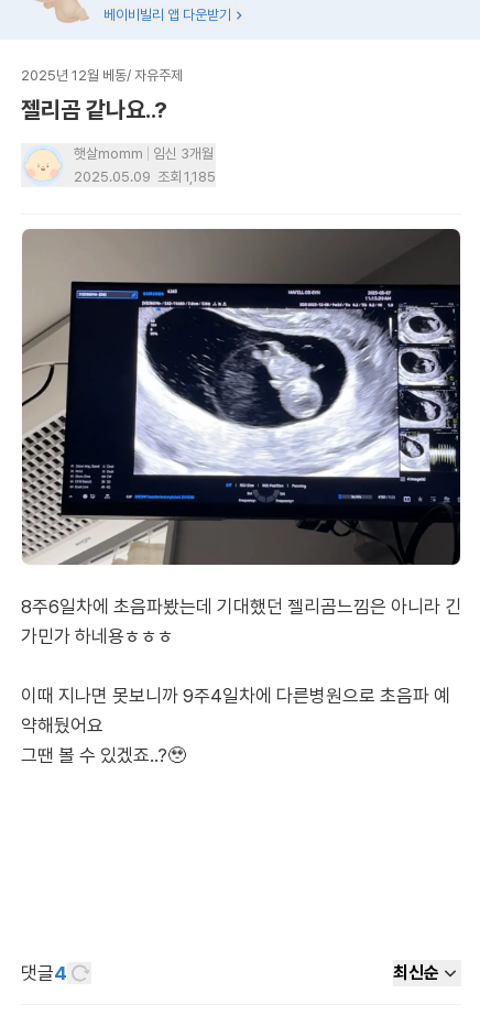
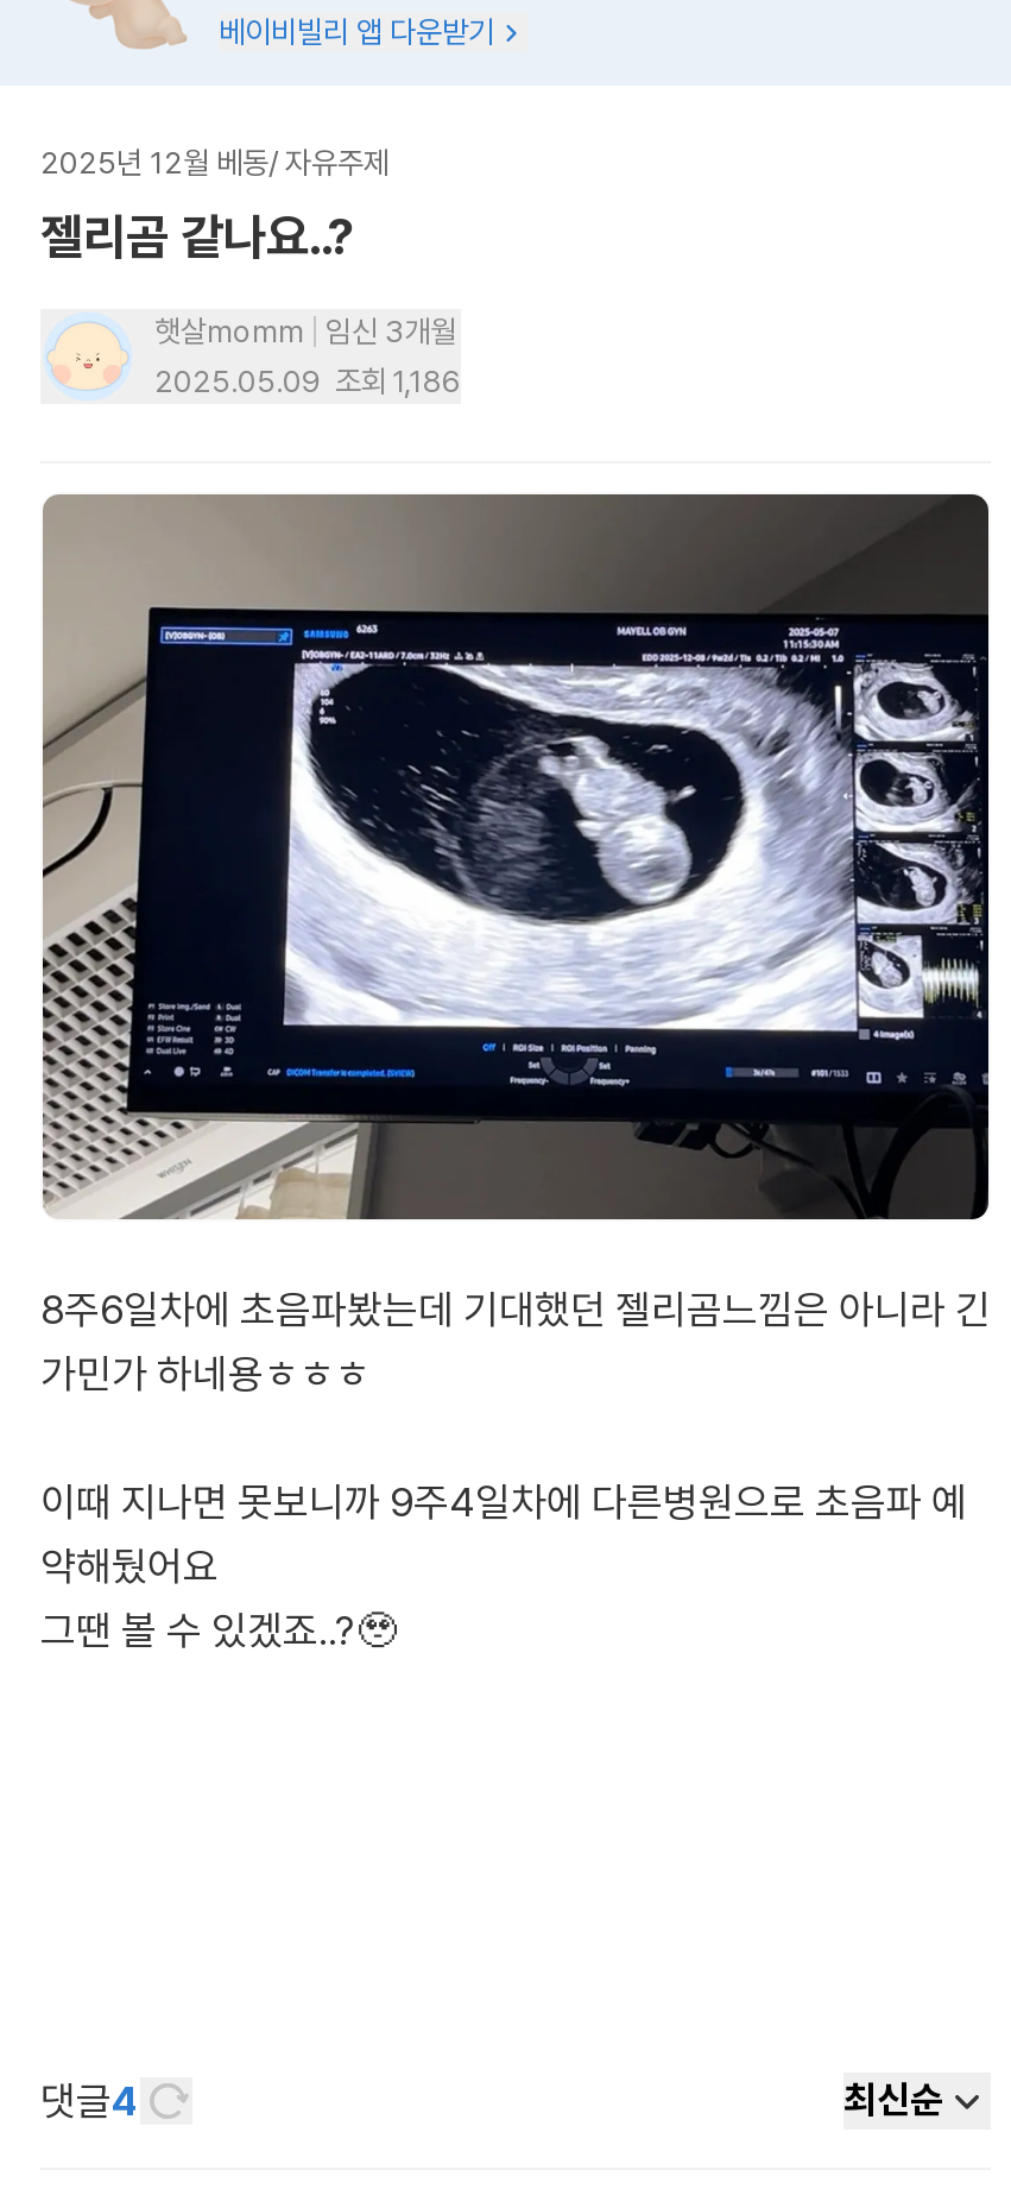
[74,168,216,185] 2025.05.09 조회 1,185 -> [154,364,461,399] 2025.05.09 조회 1,186

